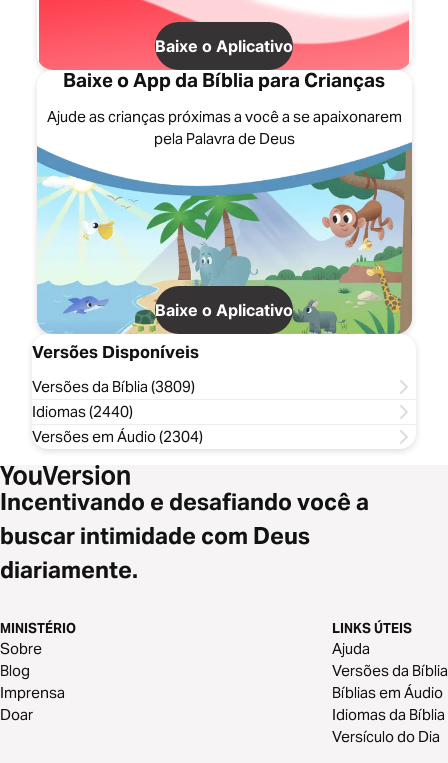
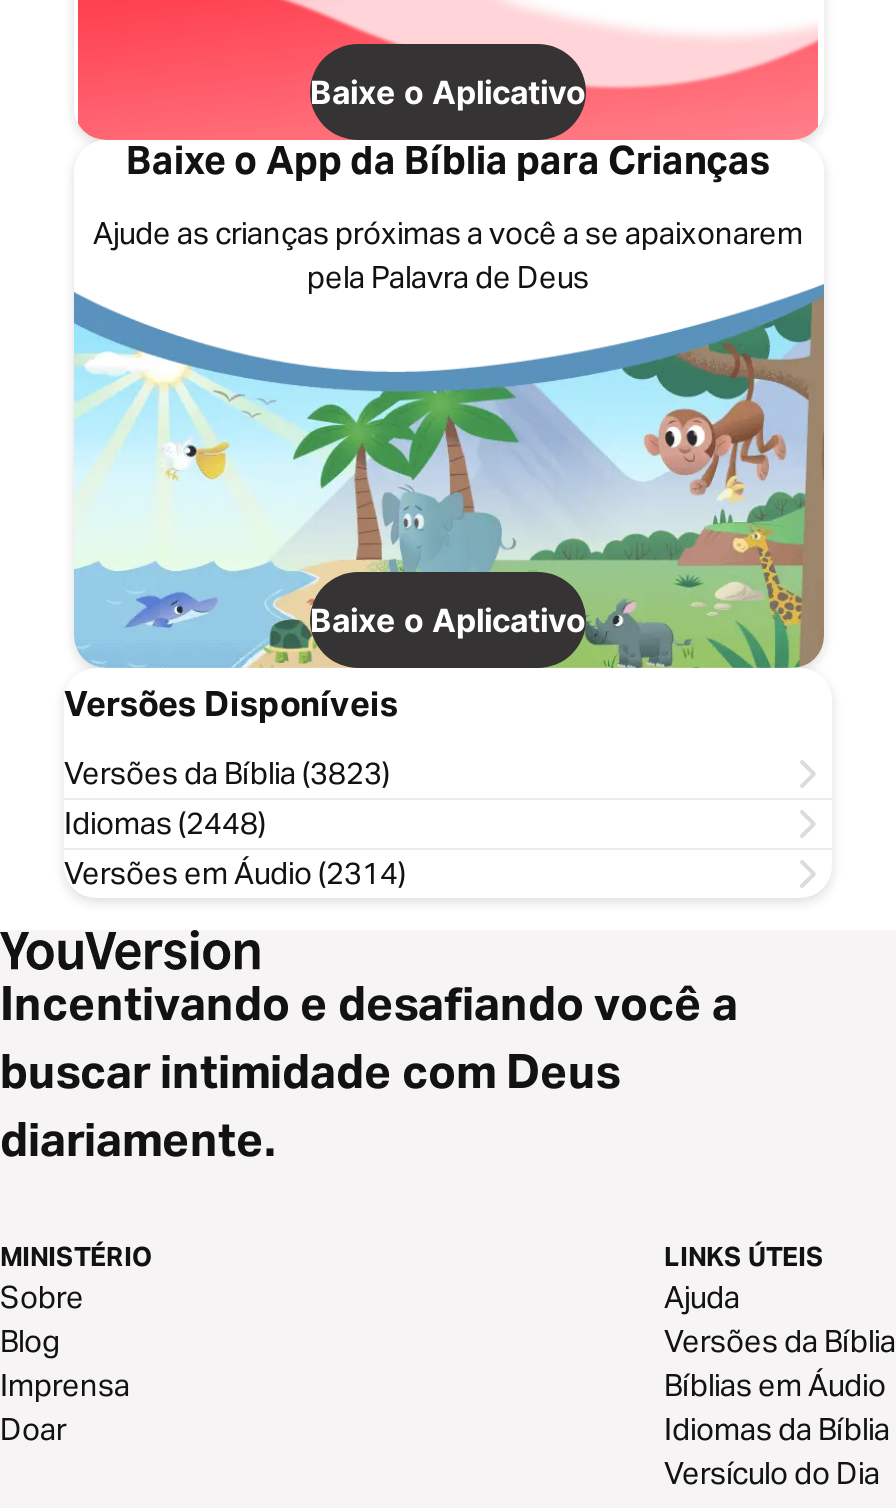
[32,377,195,396] Versões da Bíblia (3809) -> [64,754,390,792] Versões da Bíblia (3823)
[32,402,133,421] Idiomas (2440) -> [64,804,266,842] Idiomas (2448)
[32,427,203,446] Versões em Áudio (2304) -> [64,854,406,892] Versões em Áudio (2314)

